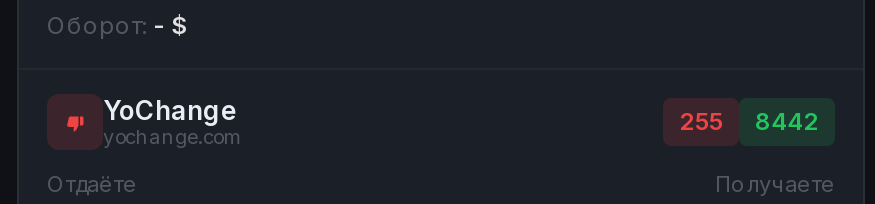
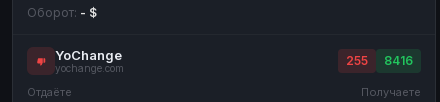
[679,105,819,135] 255 8442 -> [346,52,413,67] 255 8416

